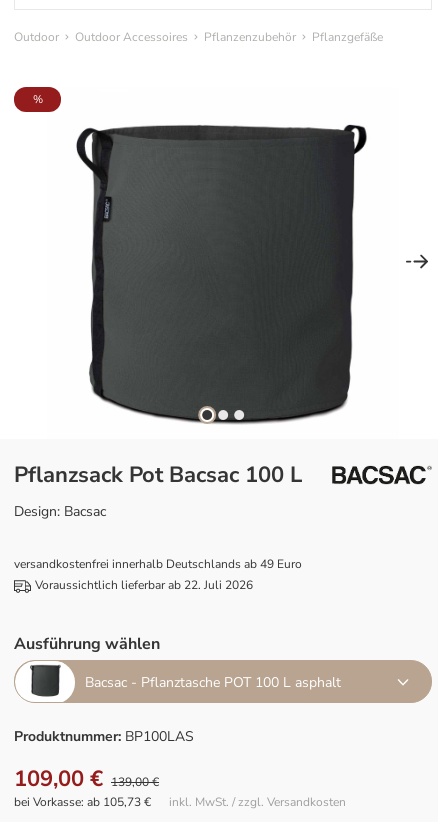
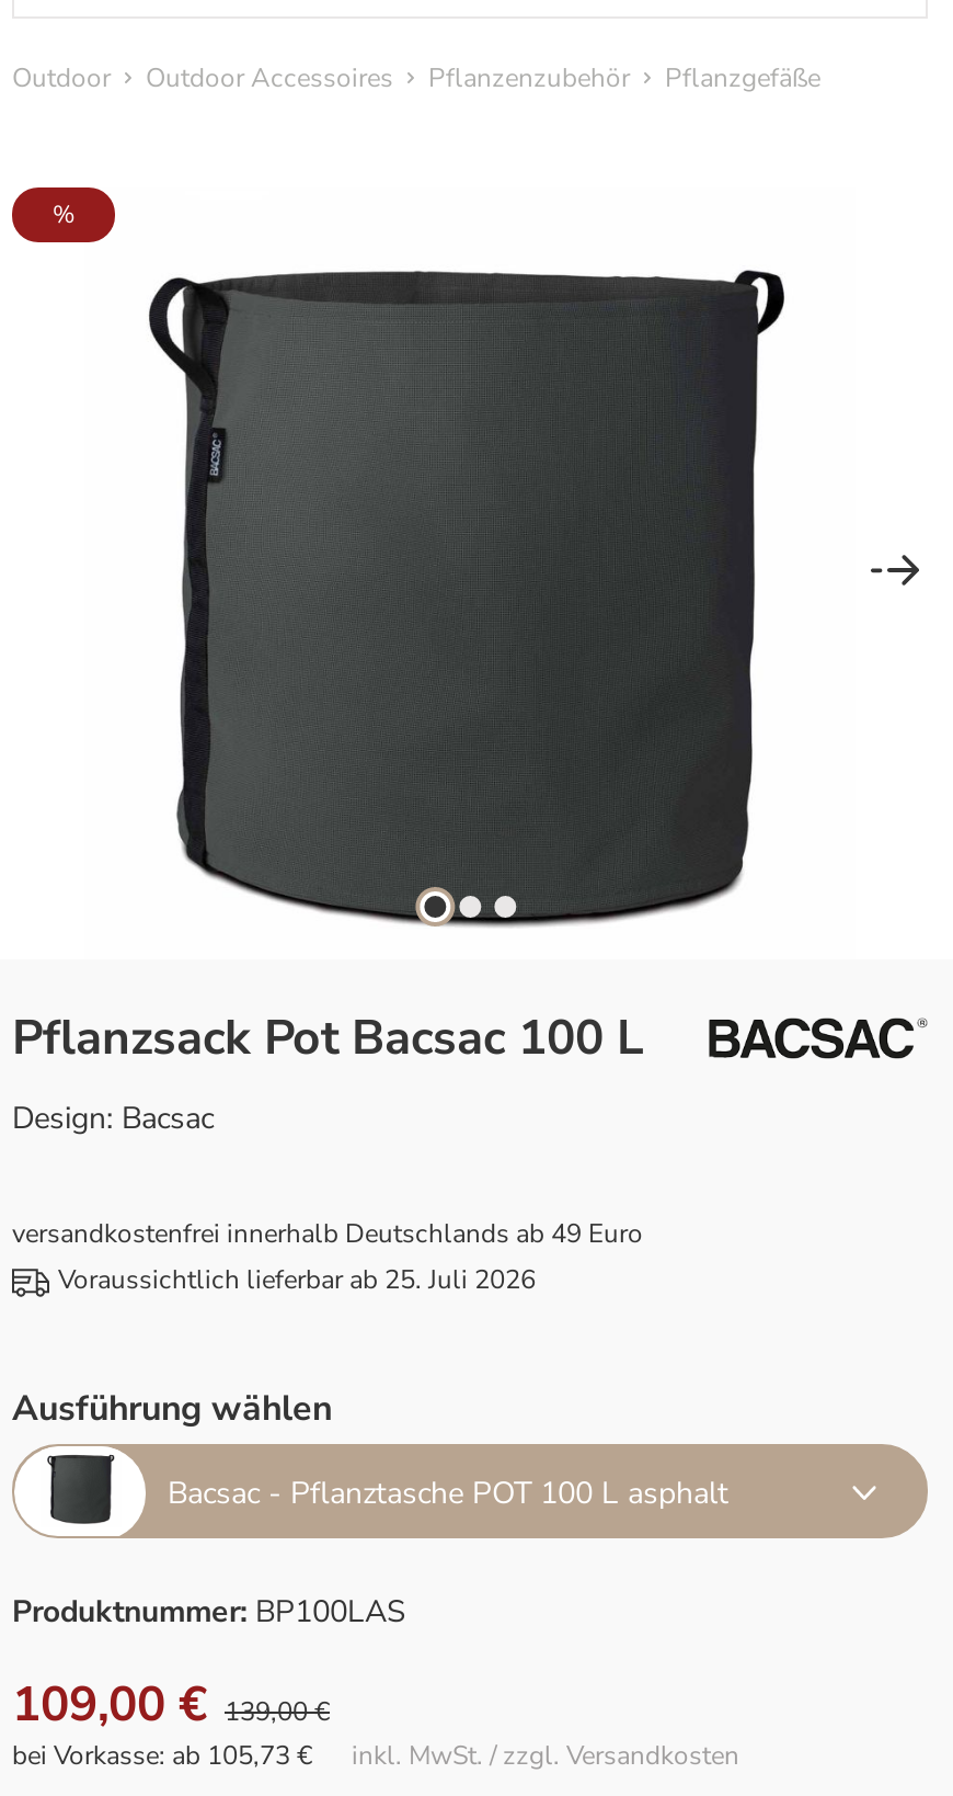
[35,577,253,593] Voraussichtlich lieferbar ab 22. Juli 2026 -> [58,1262,536,1297] Voraussichtlich lieferbar ab 25. Juli 2026

